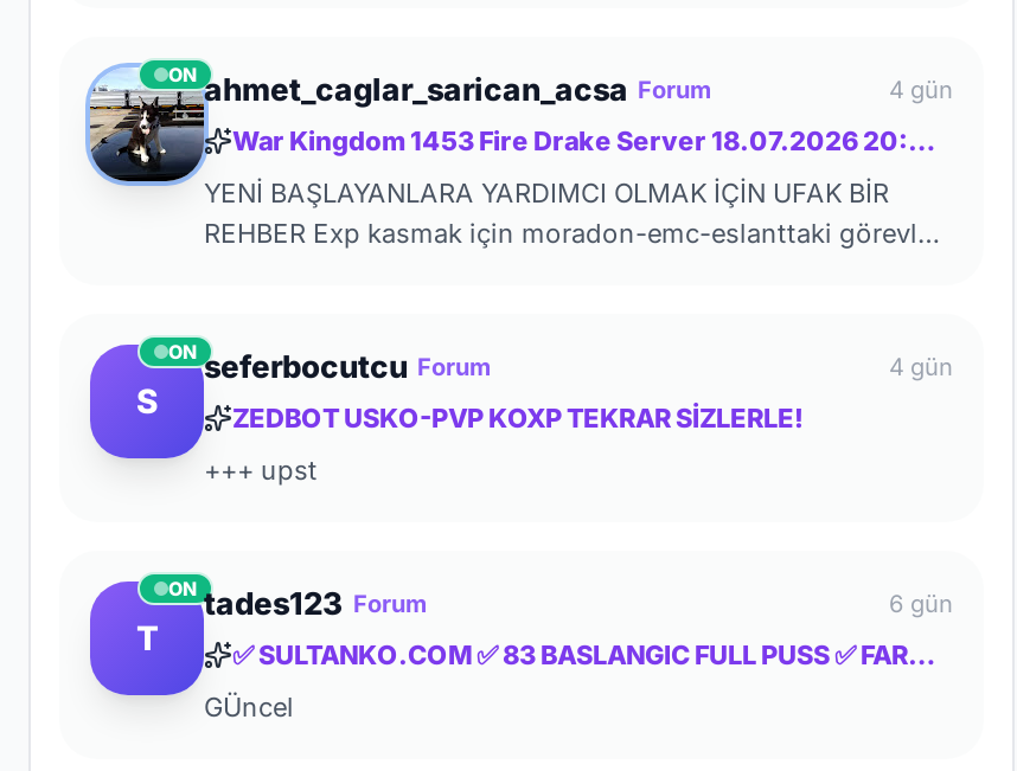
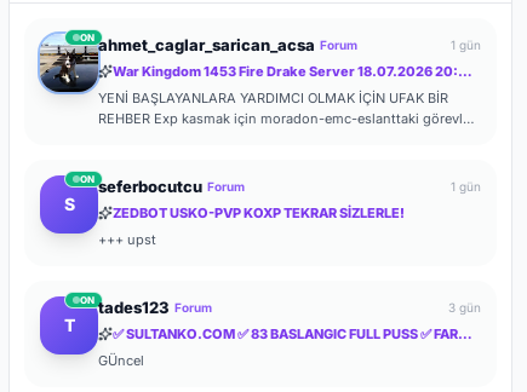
[889,74,953,102] 4 gün -> [451,38,481,52] 1 gün
[889,351,953,379] 4 gün -> [451,179,481,194] 1 gün
[889,588,953,616] 6 gün -> [448,300,481,315] 3 gün

